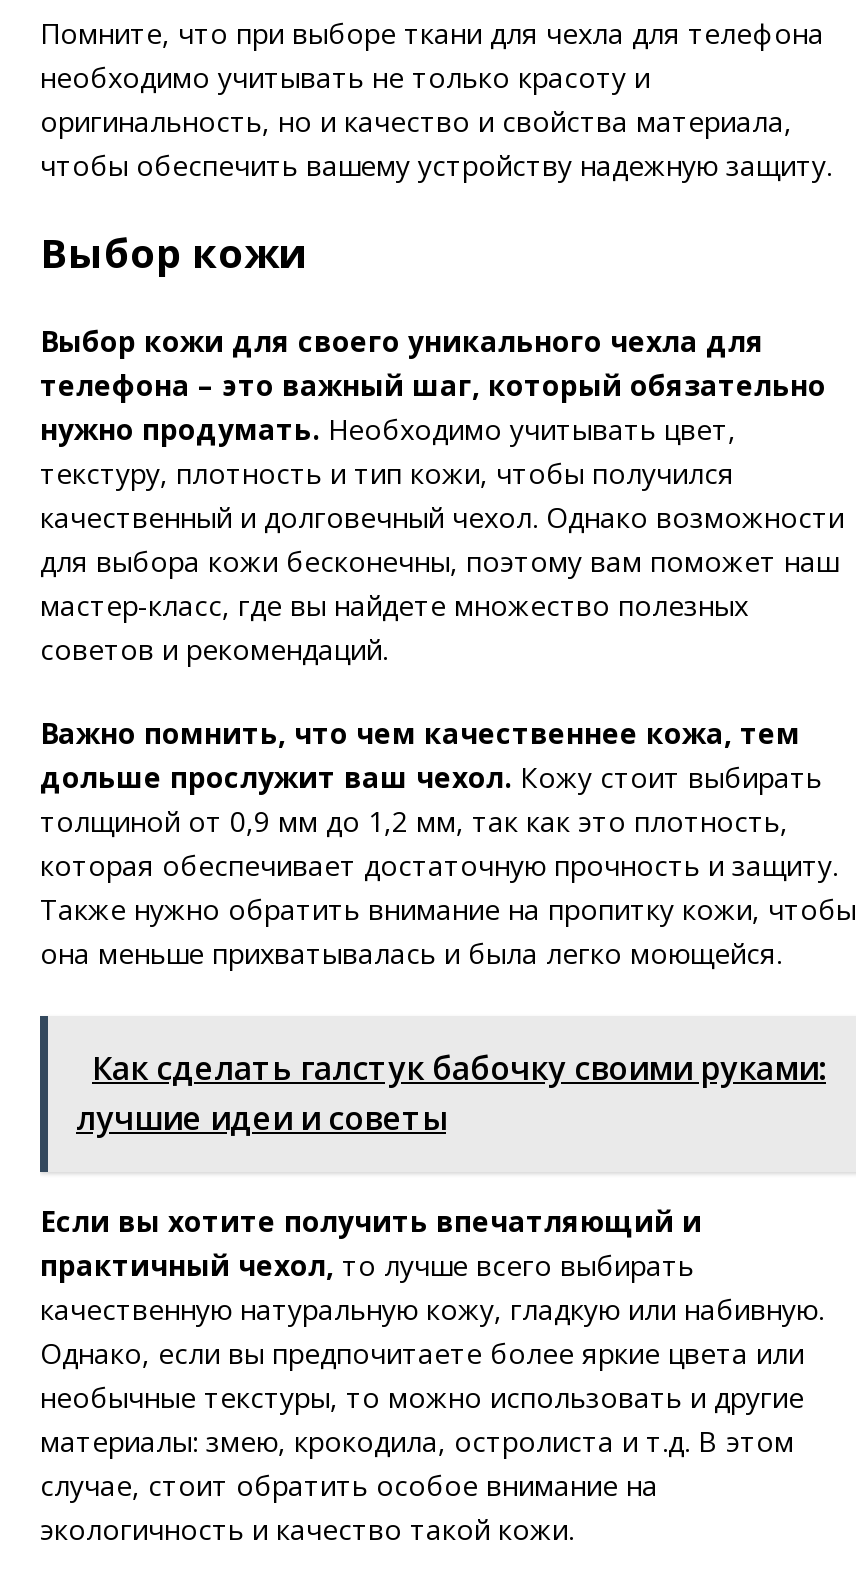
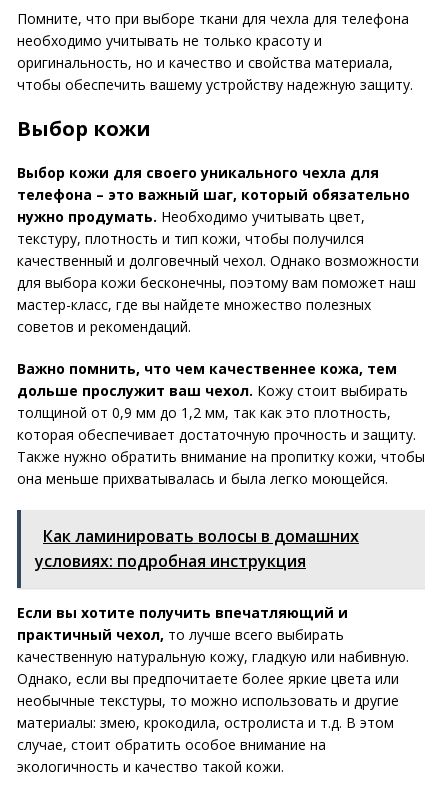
[76,1046,826,1140] Как сделать галстук бабочку своими руками: | лучшие идеи и советы -> [35,525,359,572] Как ламинировать волосы в домашних | условиях: подробная инструкция

